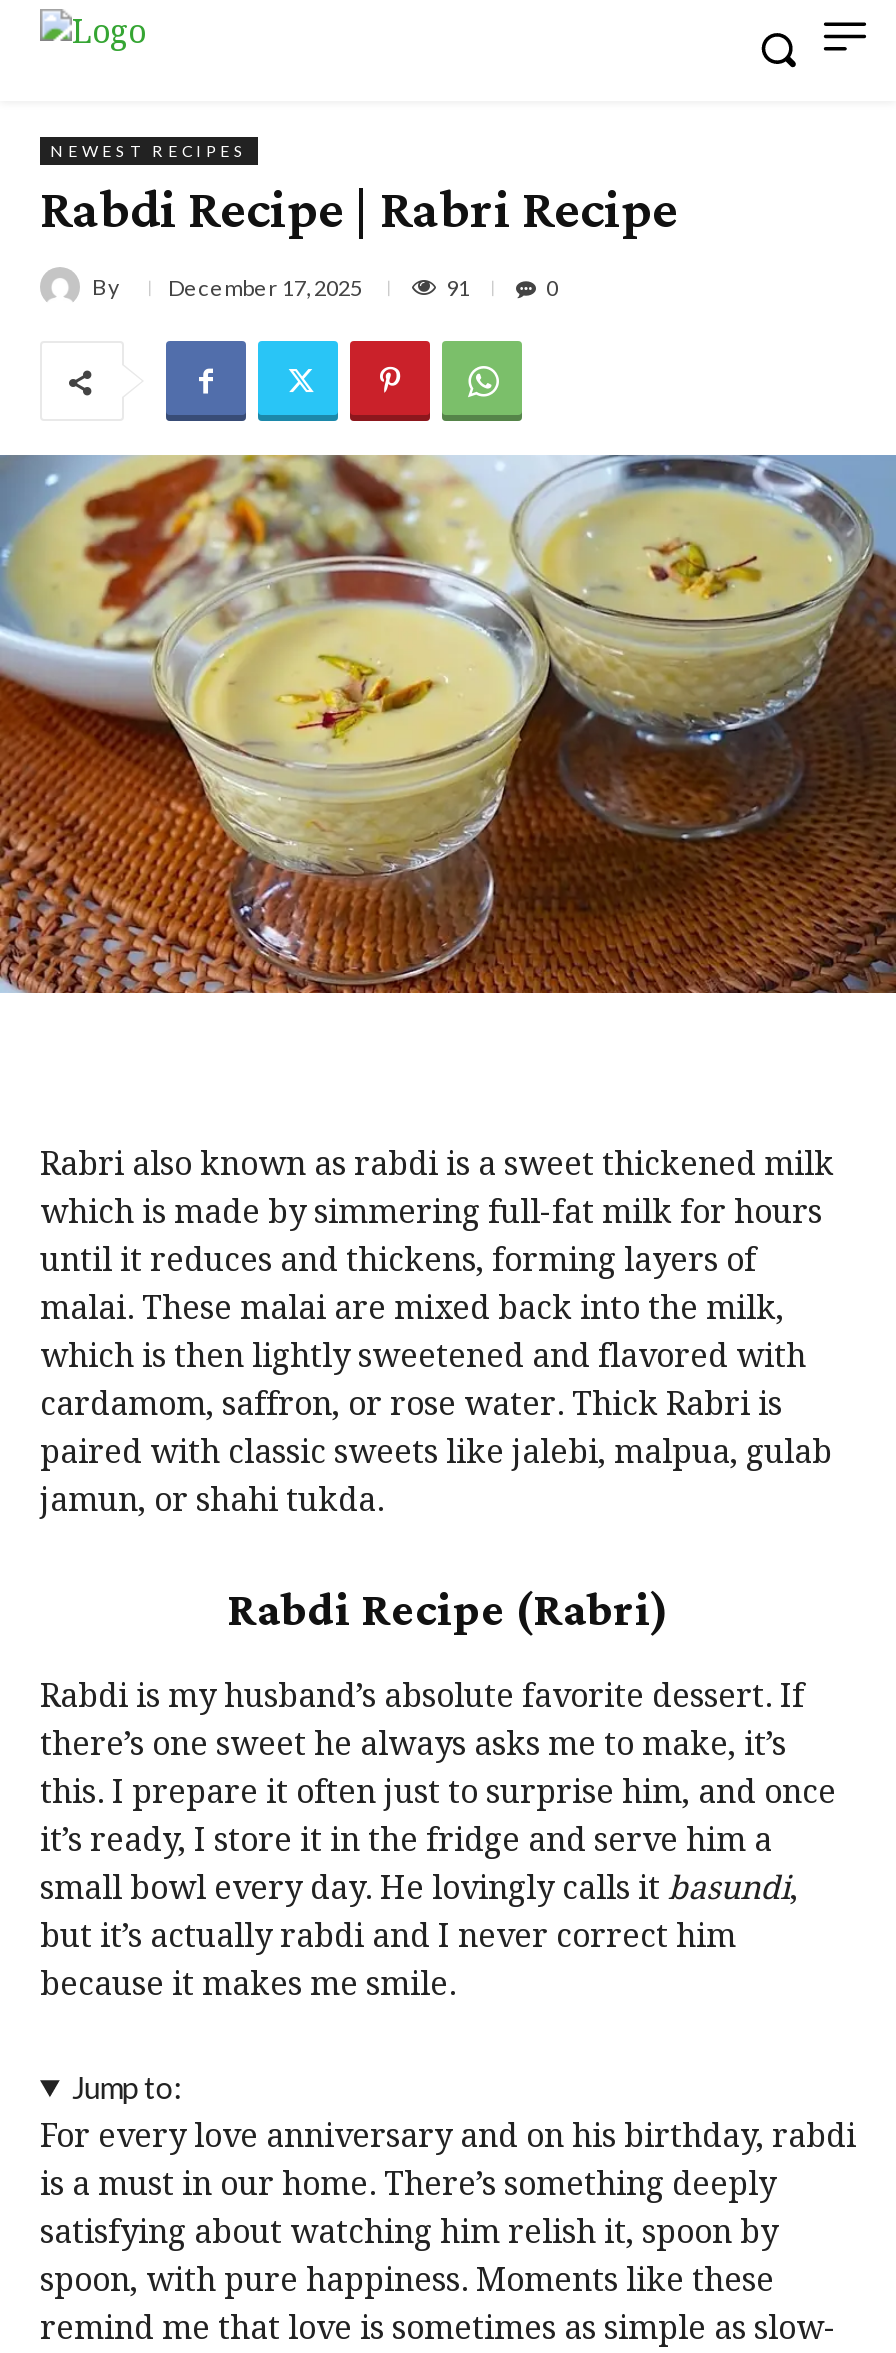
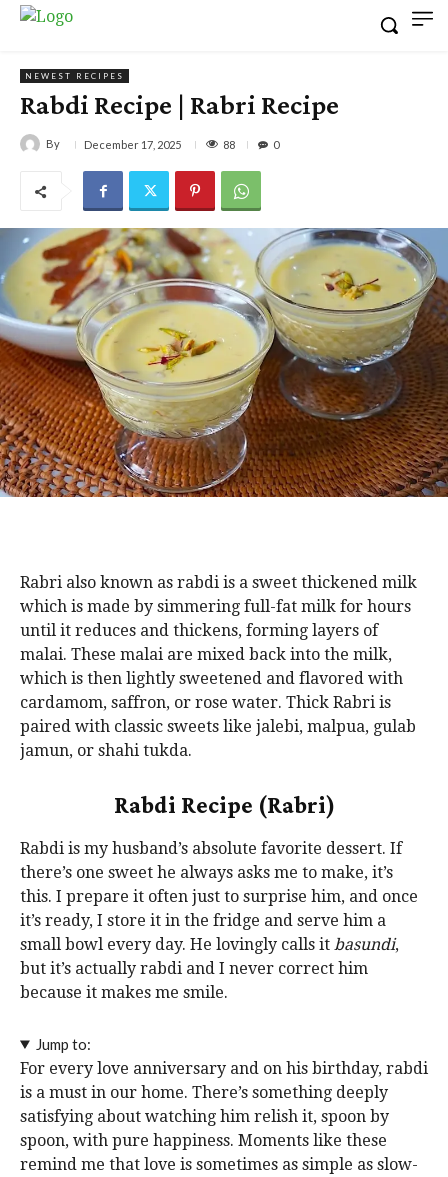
[446,275,470,301] 91 -> [223,138,235,151] 88

